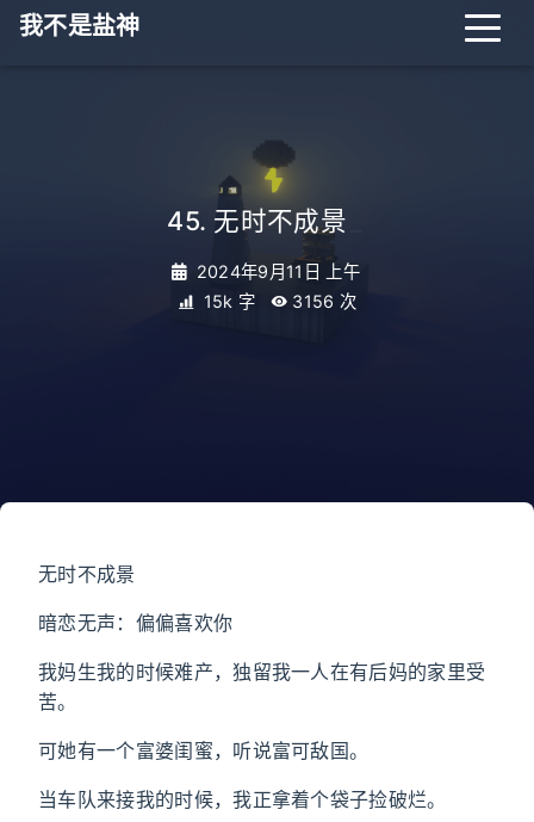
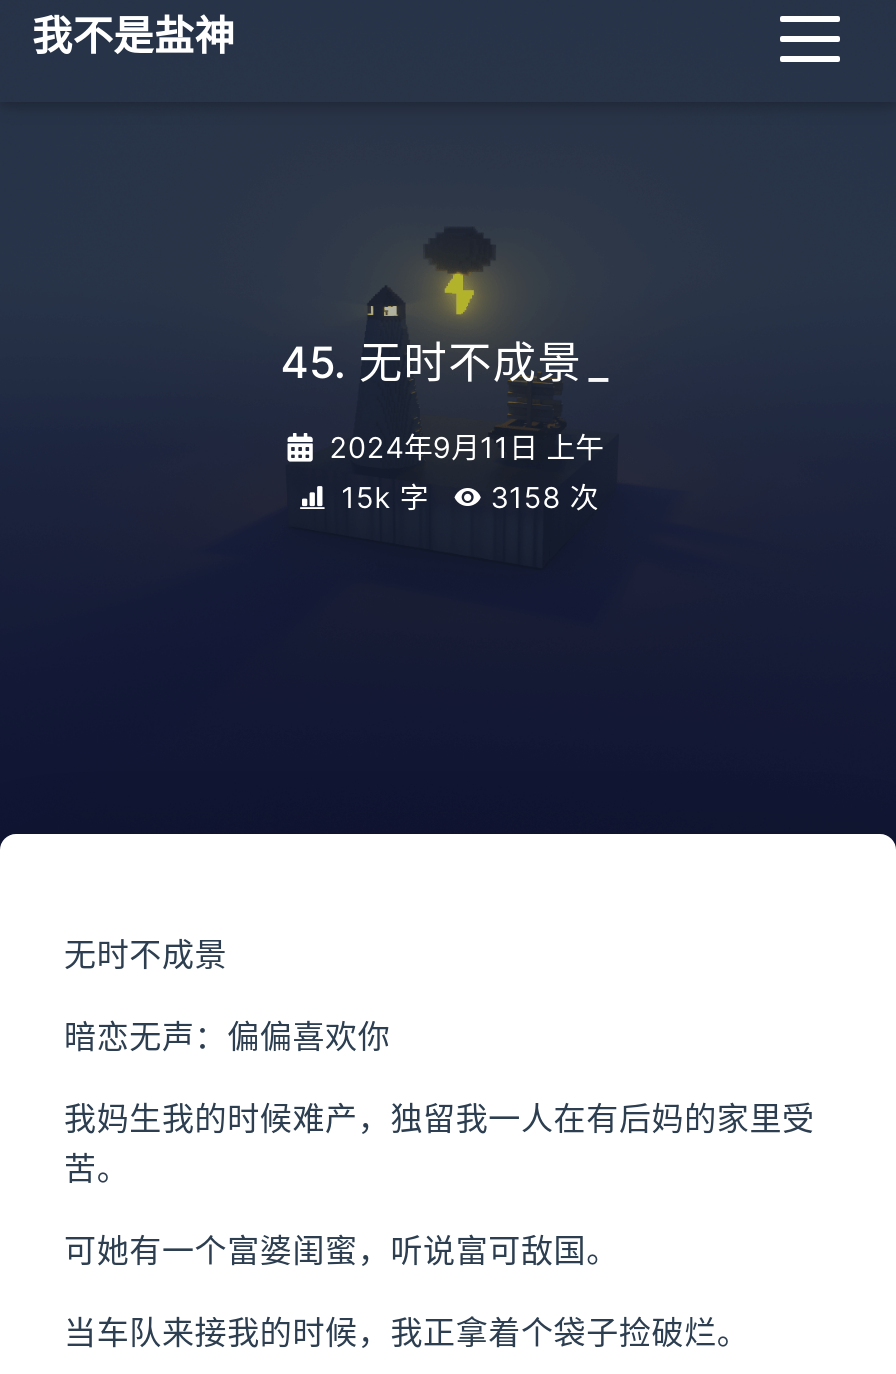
[198,291,357,311] 15k 字 3156次 -> [333,480,598,514] 15k 字 3158次

